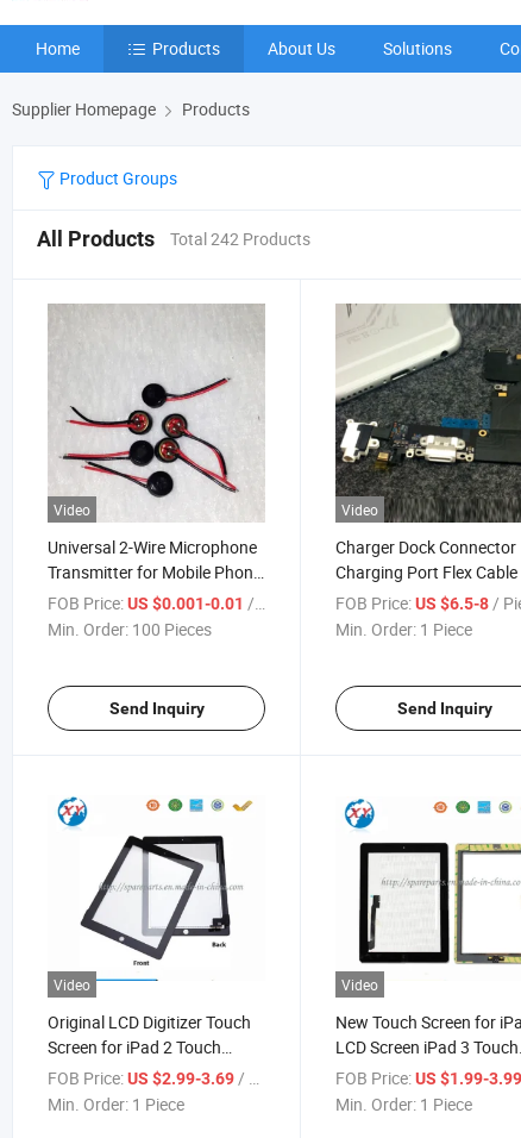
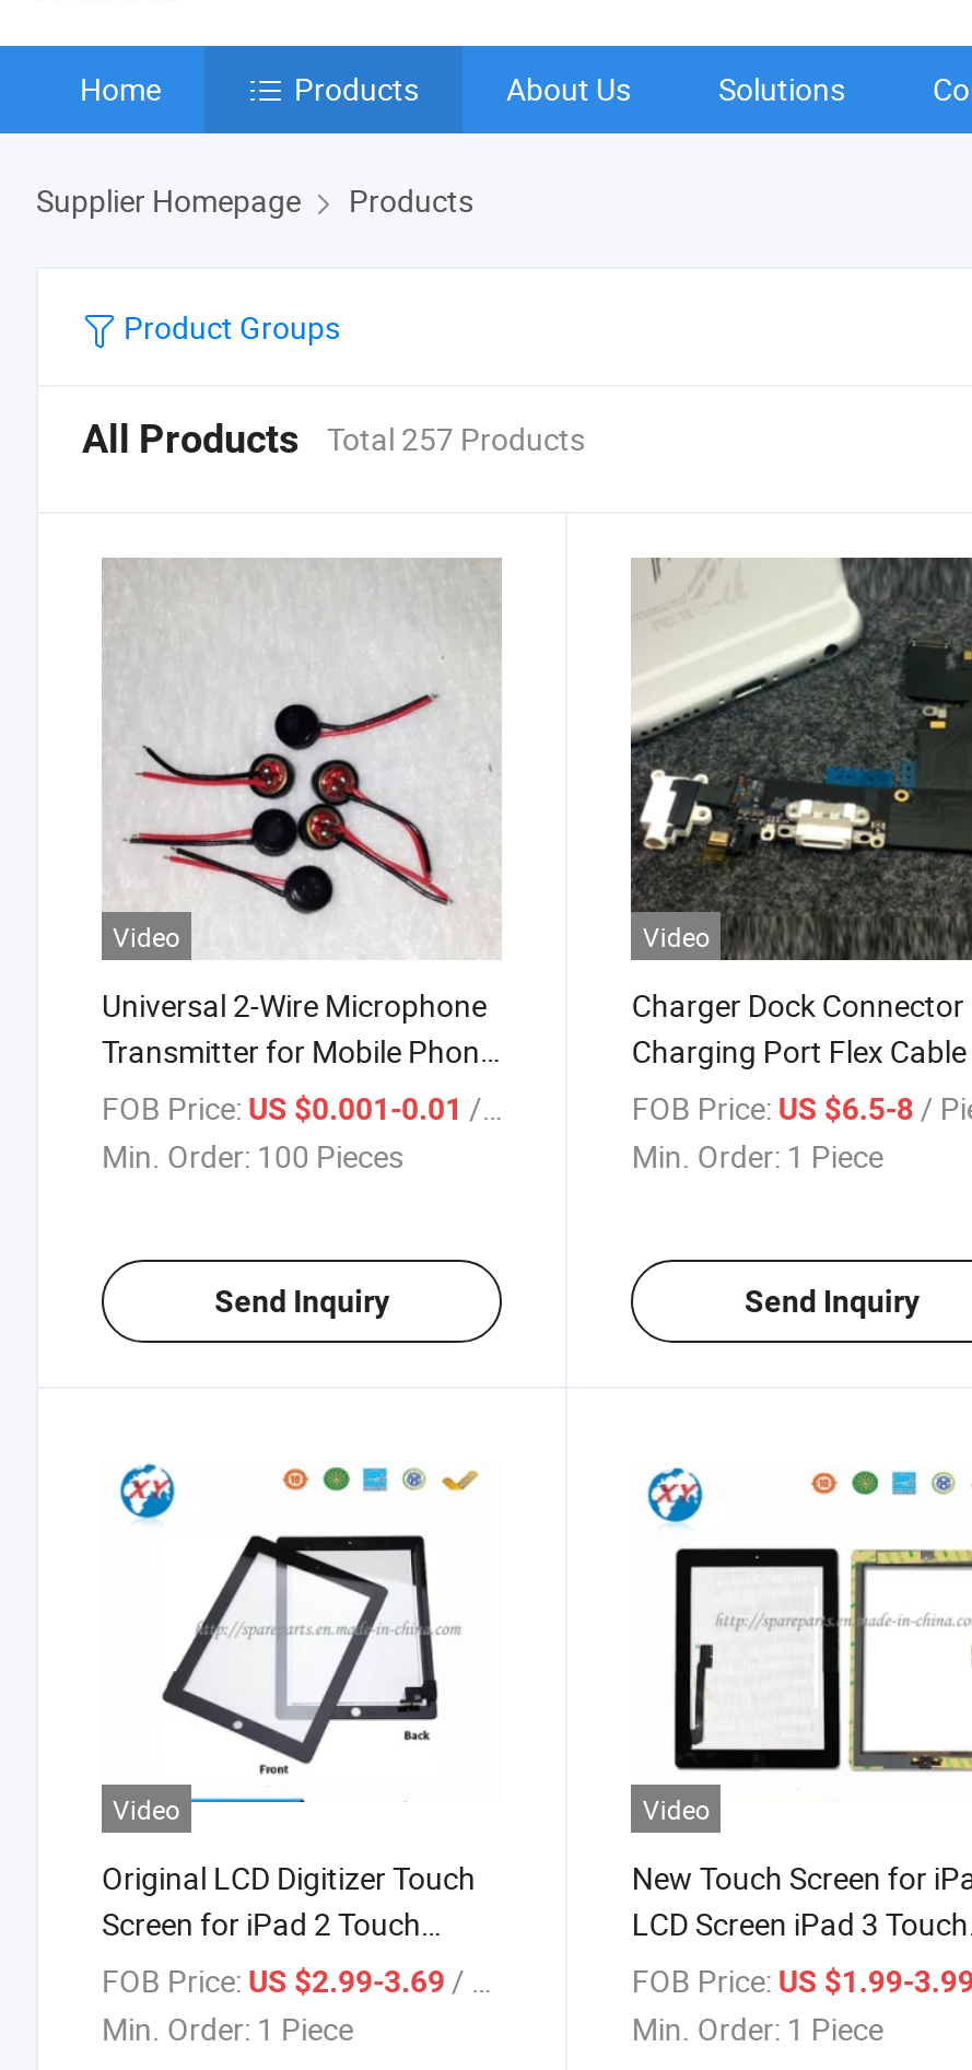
[170,228,310,250] Total 242 Products -> [327,418,585,460] Total 257 Products

